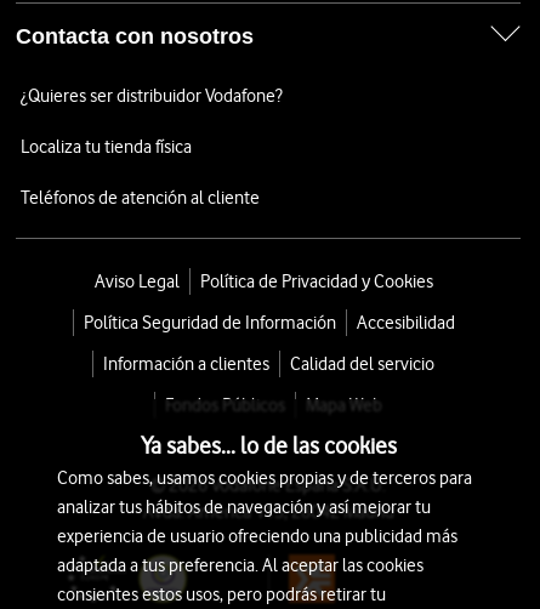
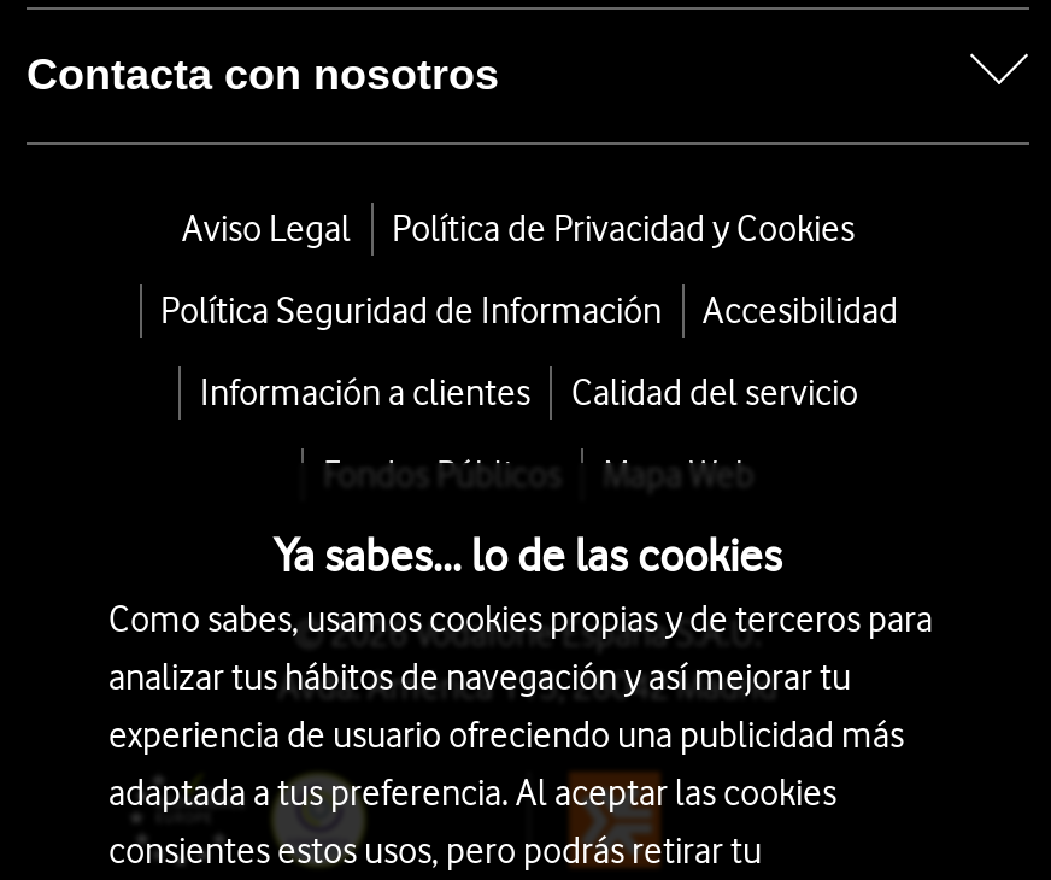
[21,85,283,209] ¿Quieres ser distribuidor Vodafone? | Localiza tu tienda física | Teléfonos de atención al cliente -> none

